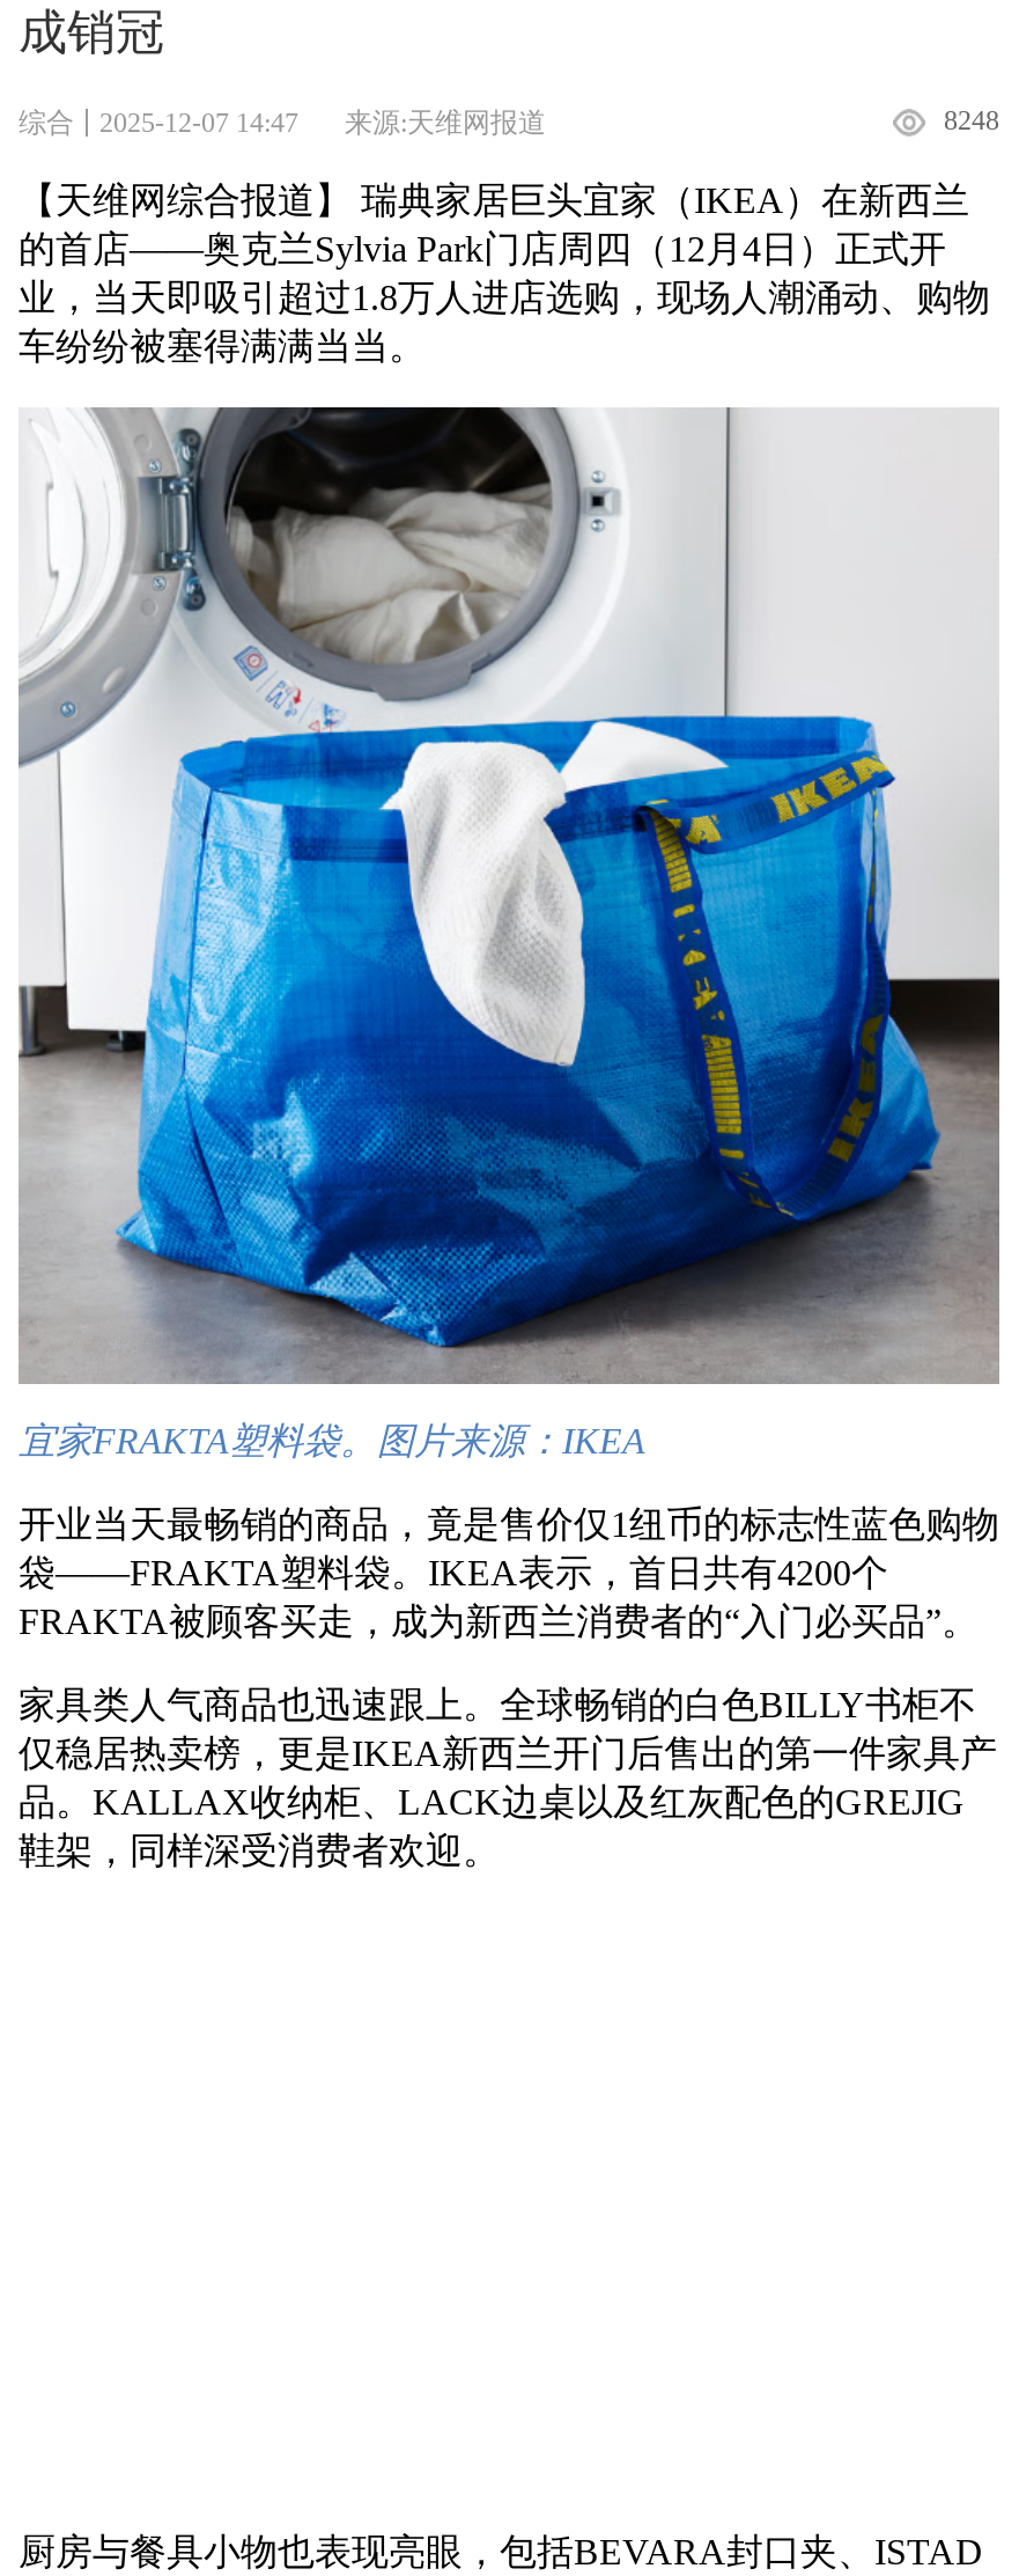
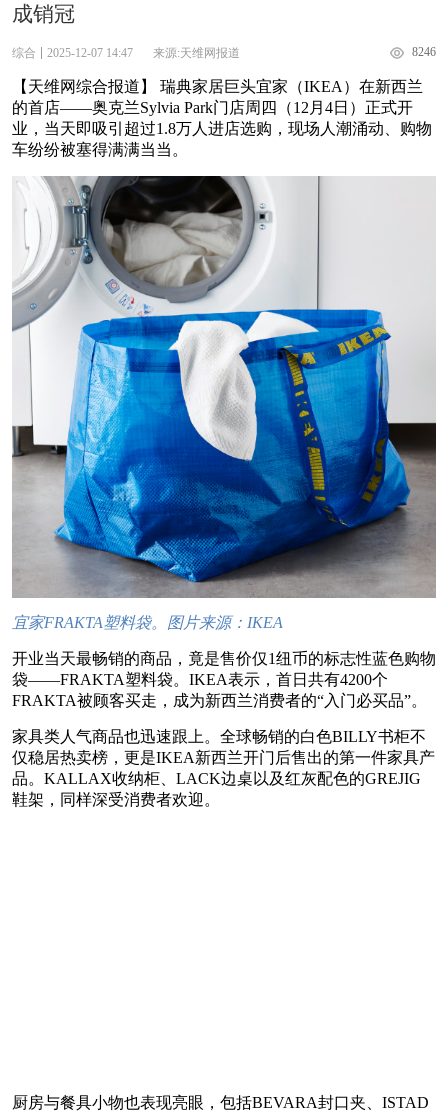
[944,104,999,137] 8248 -> [412,45,436,59] 8246

